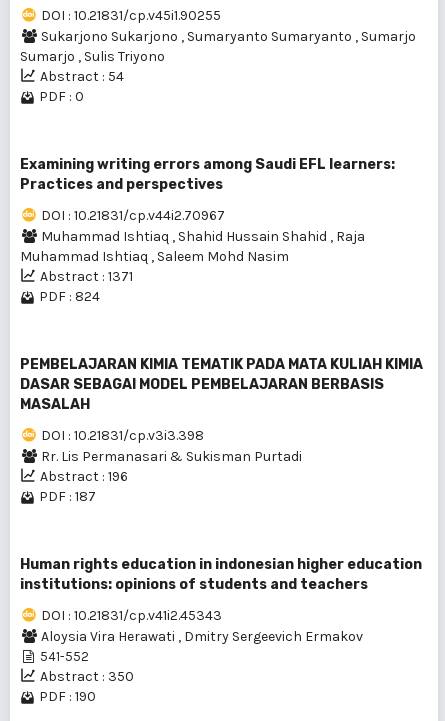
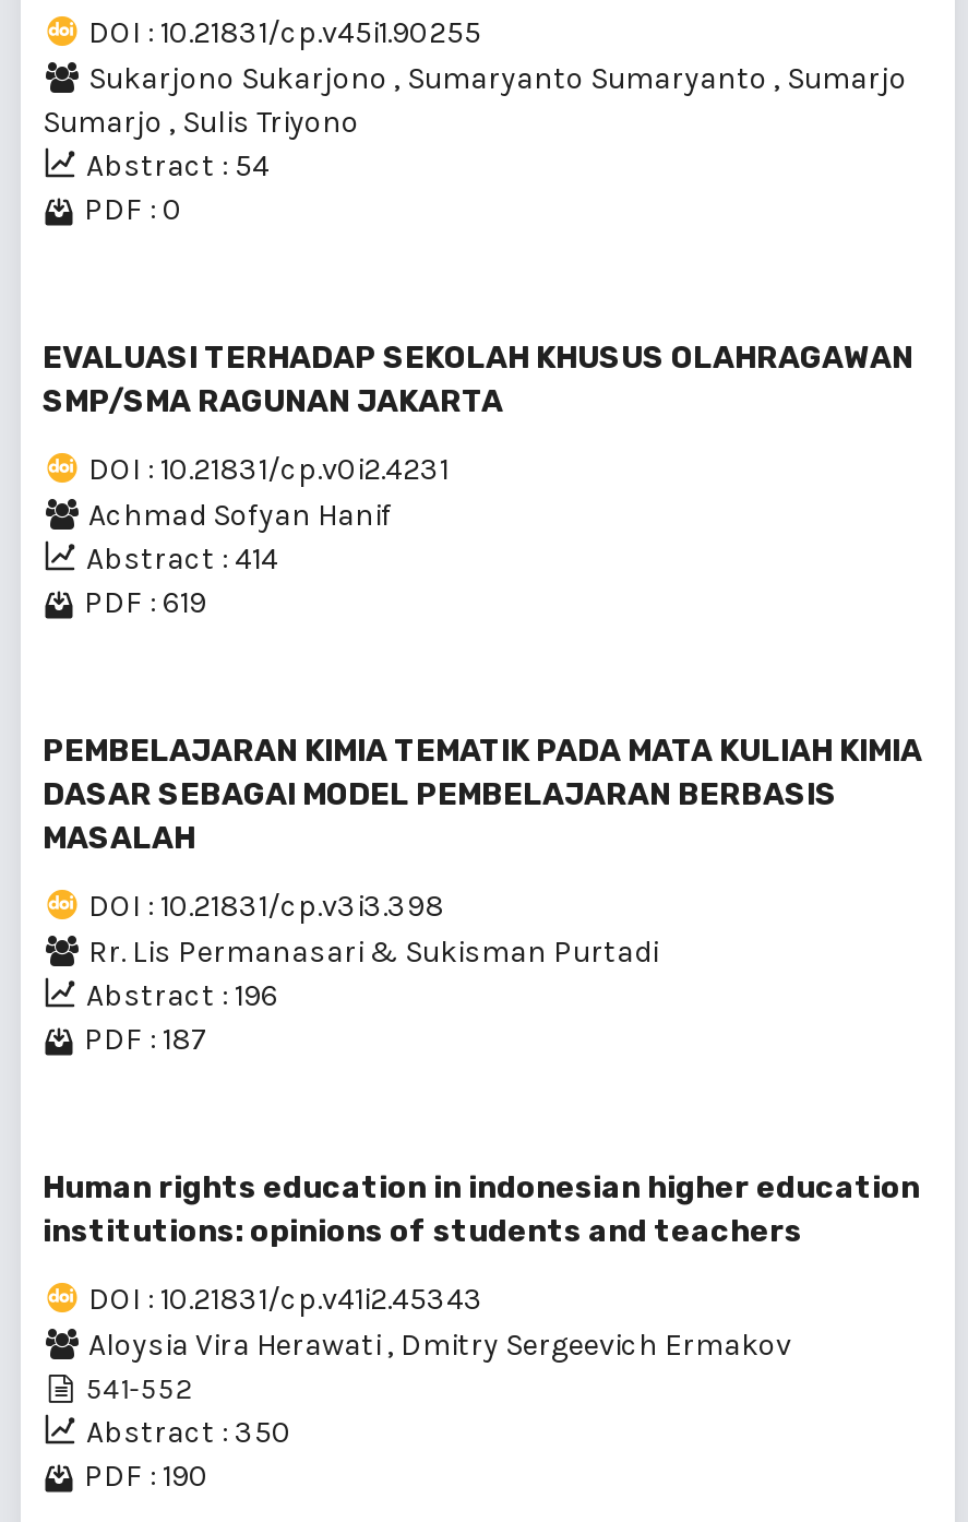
[20,156,395,193] Examining writing errors among Saudi EFL learners: | Practices and perspectives -> [43,340,913,420] EVALUASI TERHADAP SEKOLAH KHUSUS OLAHRAGAWAN | SMP/SMA RAGUNAN JAKARTA
[20,207,365,305] DOI : 10.21831/cp.v44i2.70967 | Muhammad Ishtiaq, Shahid Hussain Shahid, Raja | Muhammad Ishtiaq, Saleem Mohd Nasim | Abstract : 1371 | PDF : 824 -> [84,451,449,621] DOI : 10.21831/cp.v0i2.4231 | Achmad Sofyan Hanif | Abstract : 414 | PDF : 619

